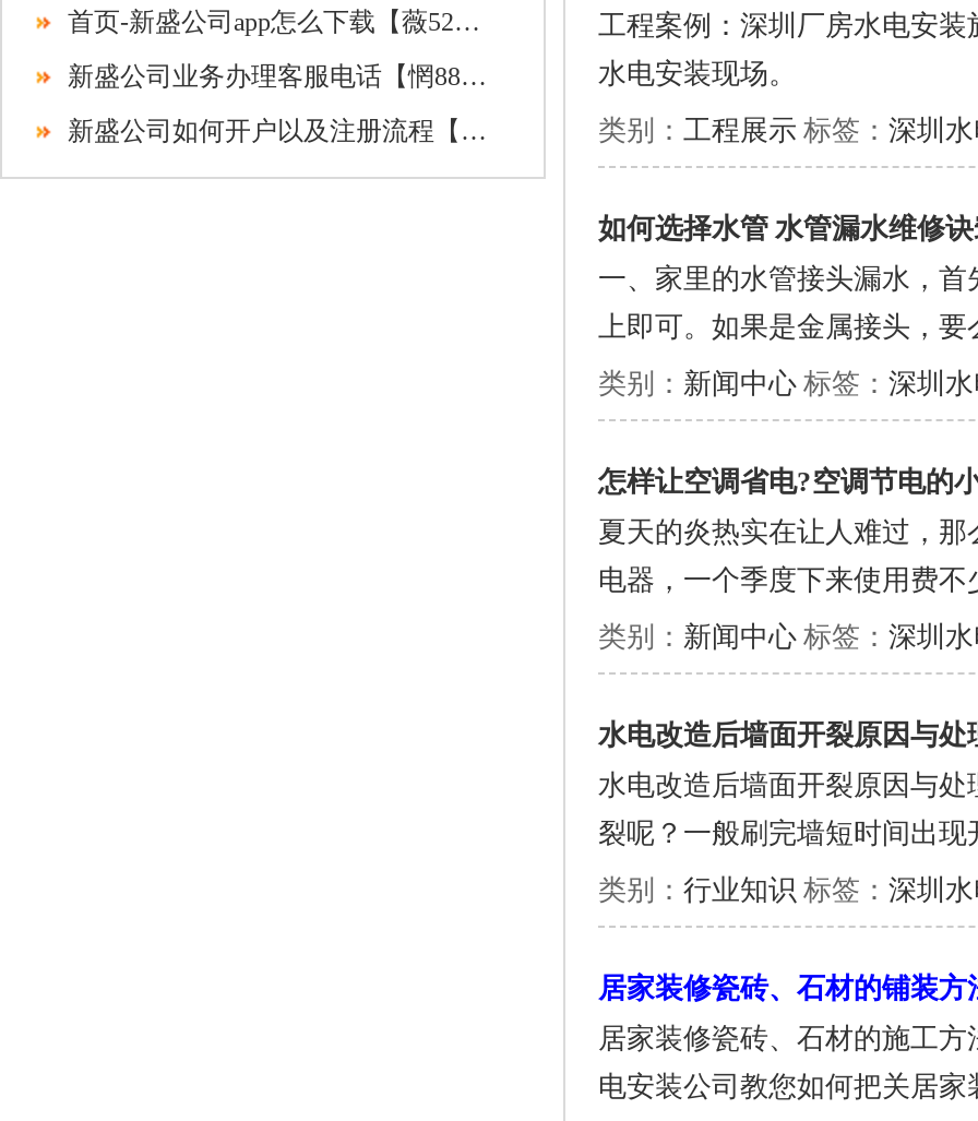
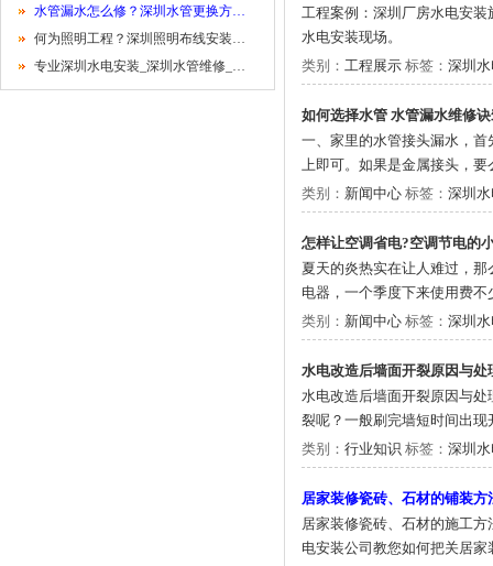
[68,7,480,37] 首页-新盛公司app怎么下载【薇52… -> [34,3,245,19] 水管漏水怎么修？深圳水管更换方…
[68,61,487,92] 新盛公司业务办理客服电话【惘88… -> [34,31,245,46] 何为照明工程？深圳照明布线安装…
[68,116,487,146] 新盛公司如何开户以及注册流程【… -> [34,58,245,74] 专业深圳水电安装_深圳水管维修_…

